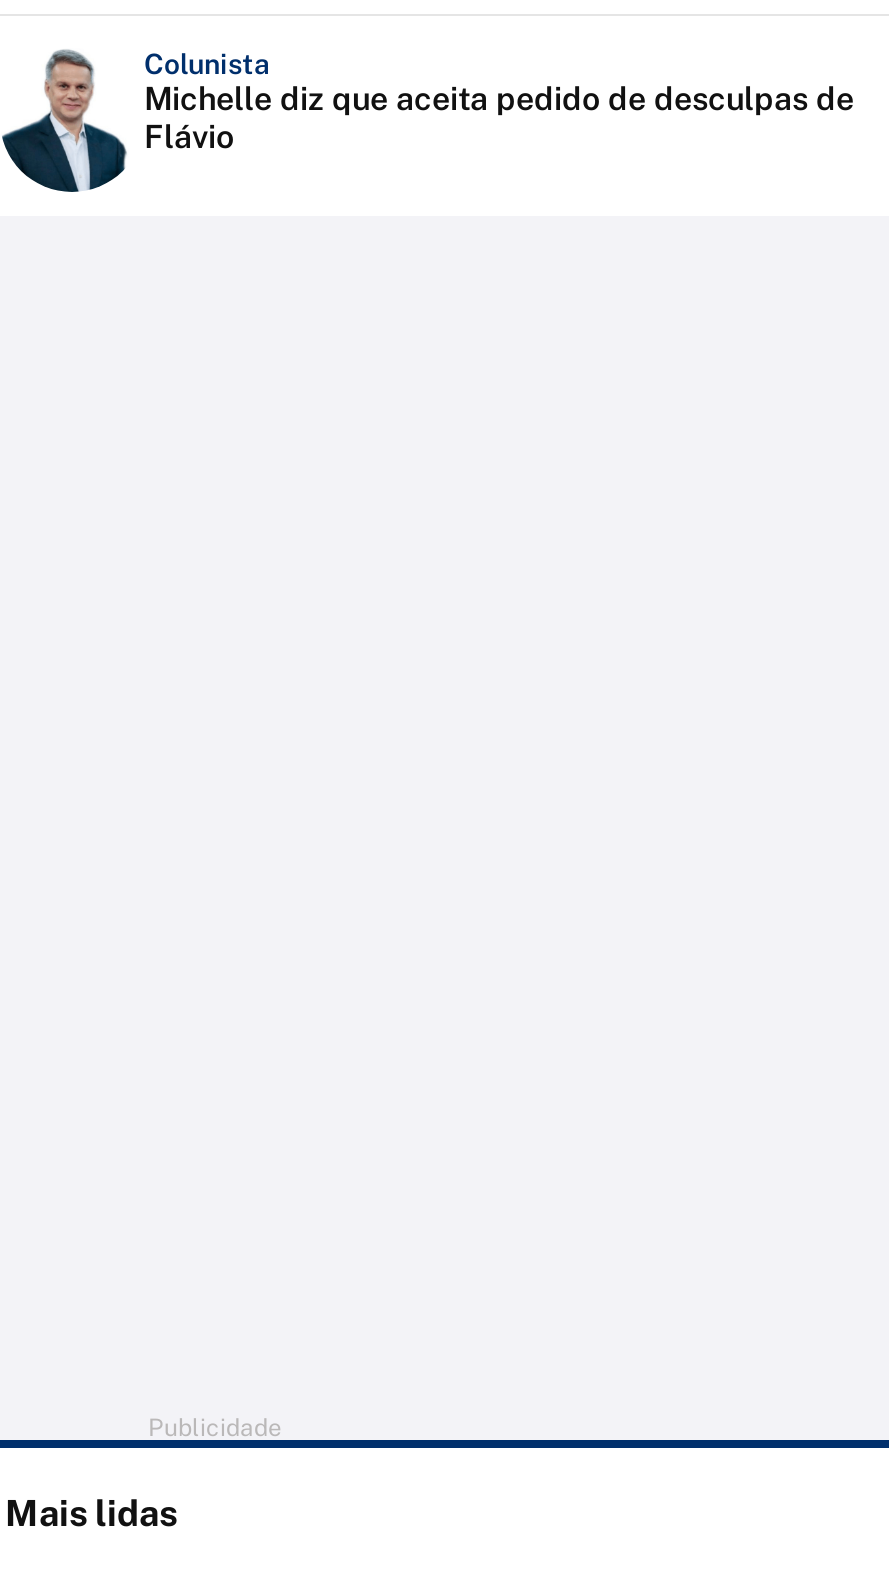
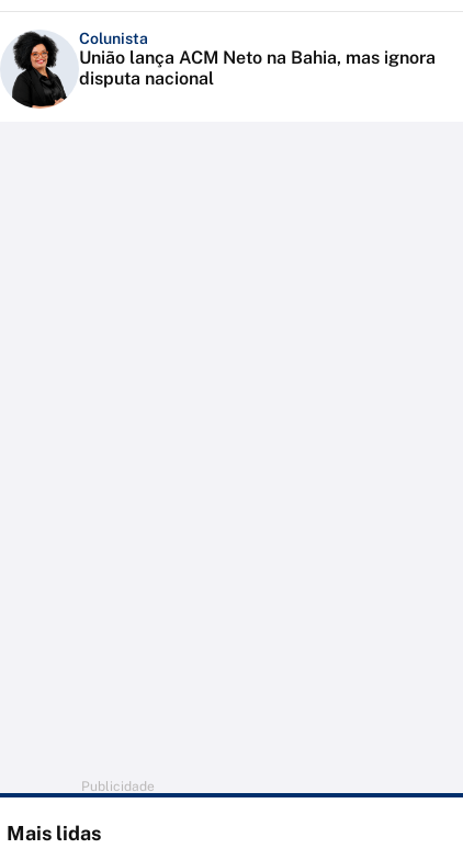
[6,50,854,194] [image] | Michelle diz que aceita pedido de desculpas de | Flávio -> [3,32,436,110] [image] | União lança ACM Neto na Bahia, mas ignora | disputa nacional

